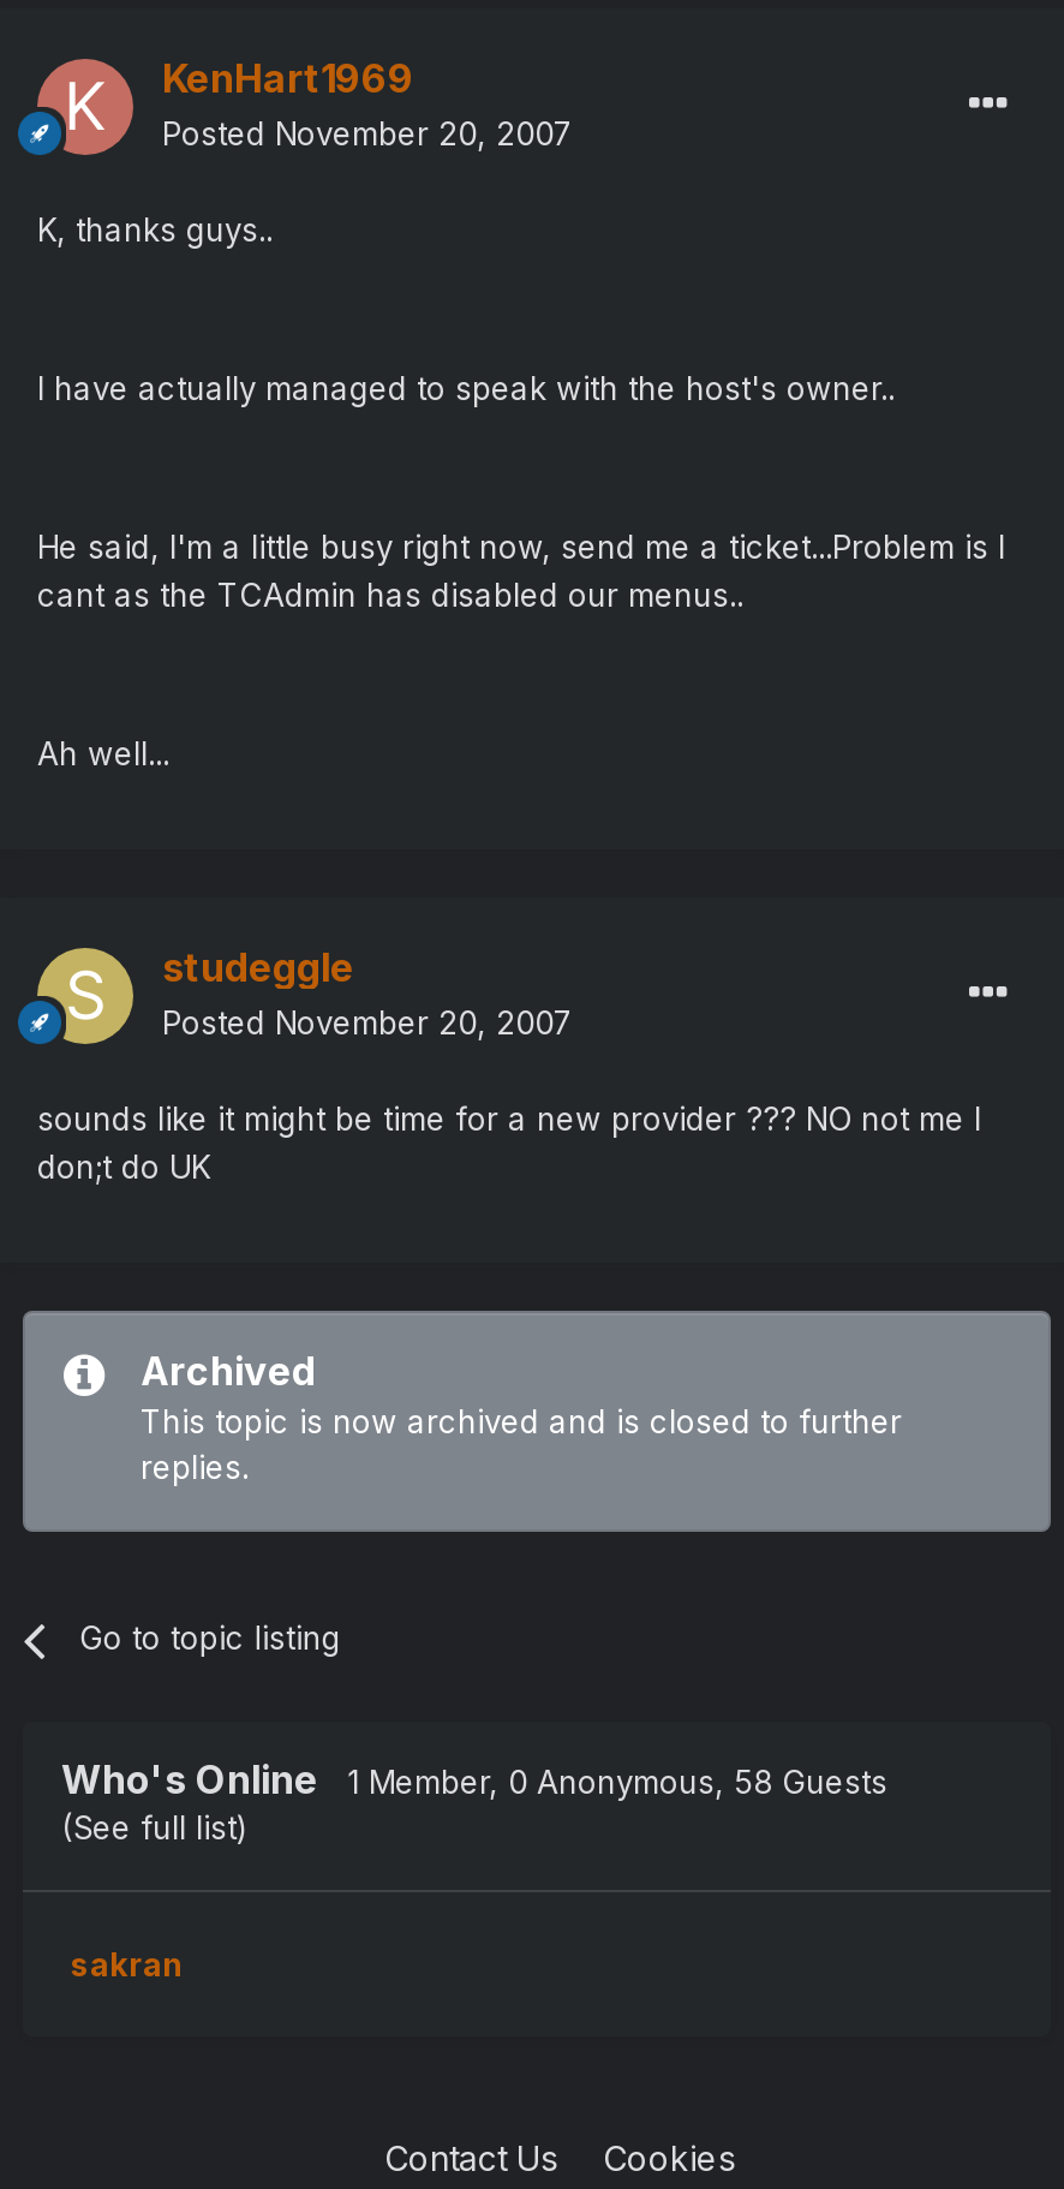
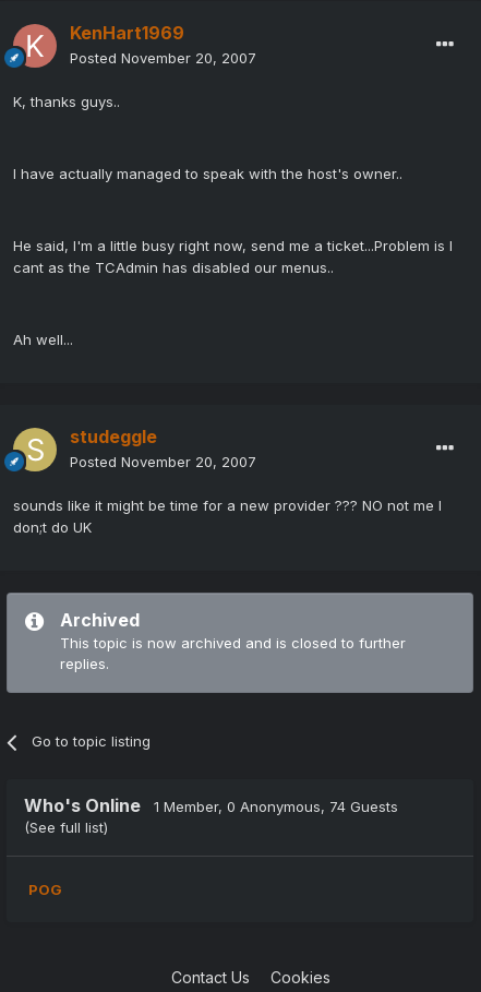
[61,1756,887,1804] Who's Online 1 Member, 0 Anonymous, 58 Guests -> [24,795,398,817] Who's Online 1 Member, 0 Anonymous, 74 Guests
[71,1946,184,1984] sakran -> [28,881,62,898] POG

